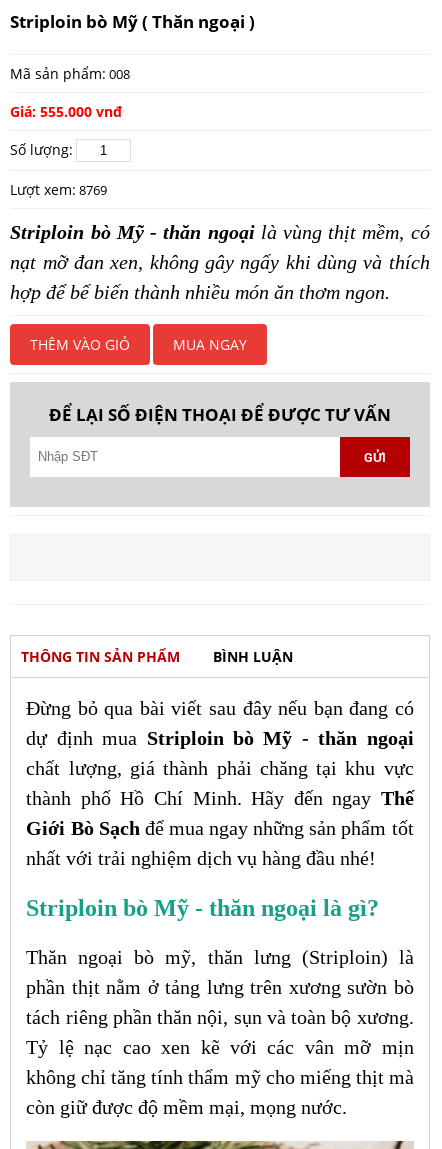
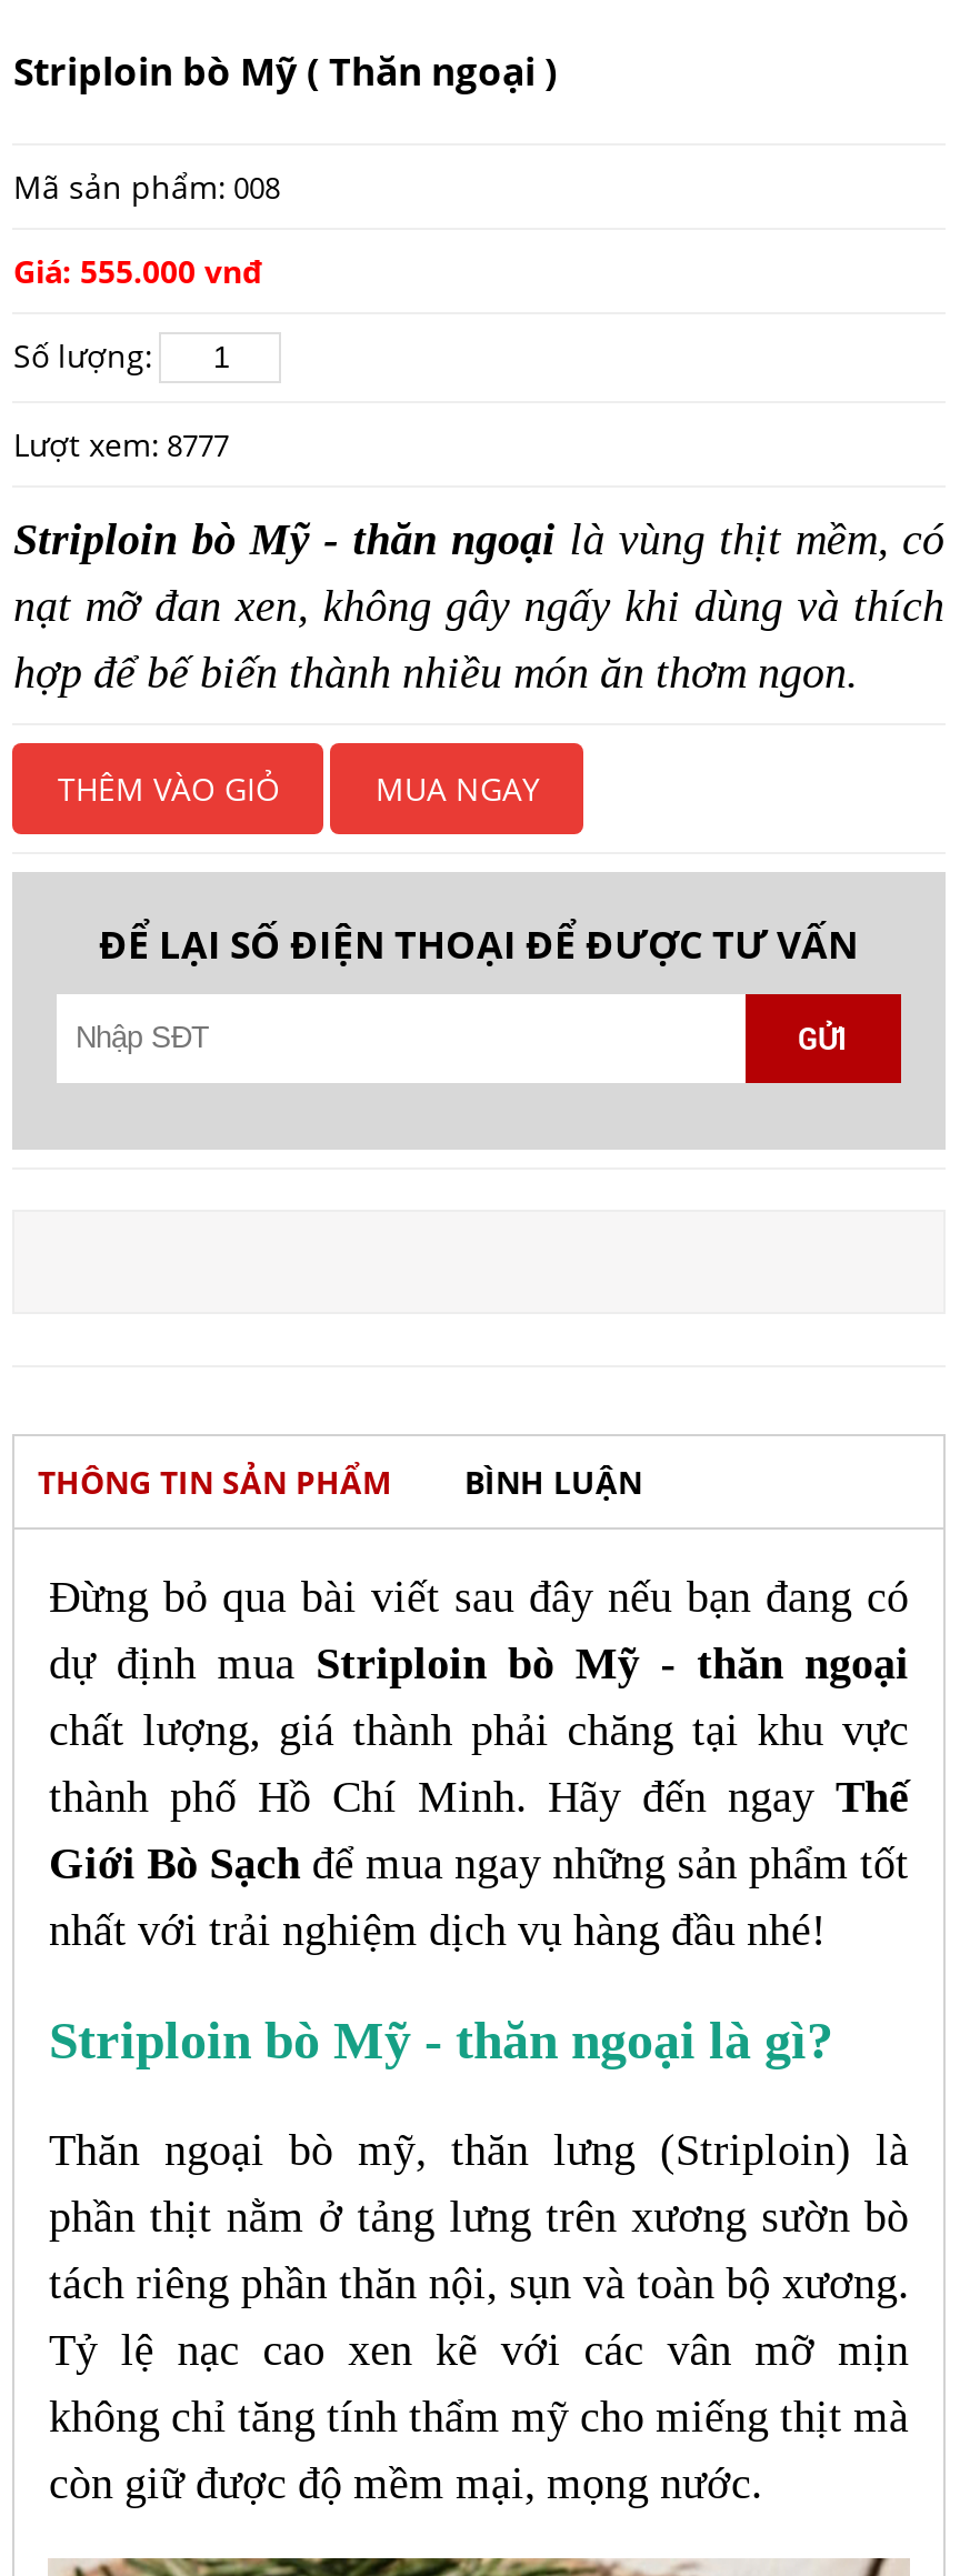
[10,180,107,199] Lượt xem: 8769 -> [13,423,229,465] Lượt xem: 8777

